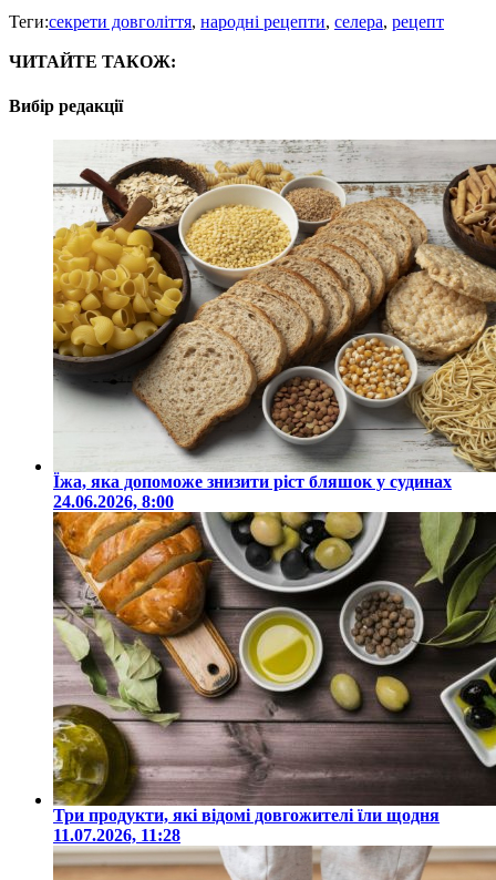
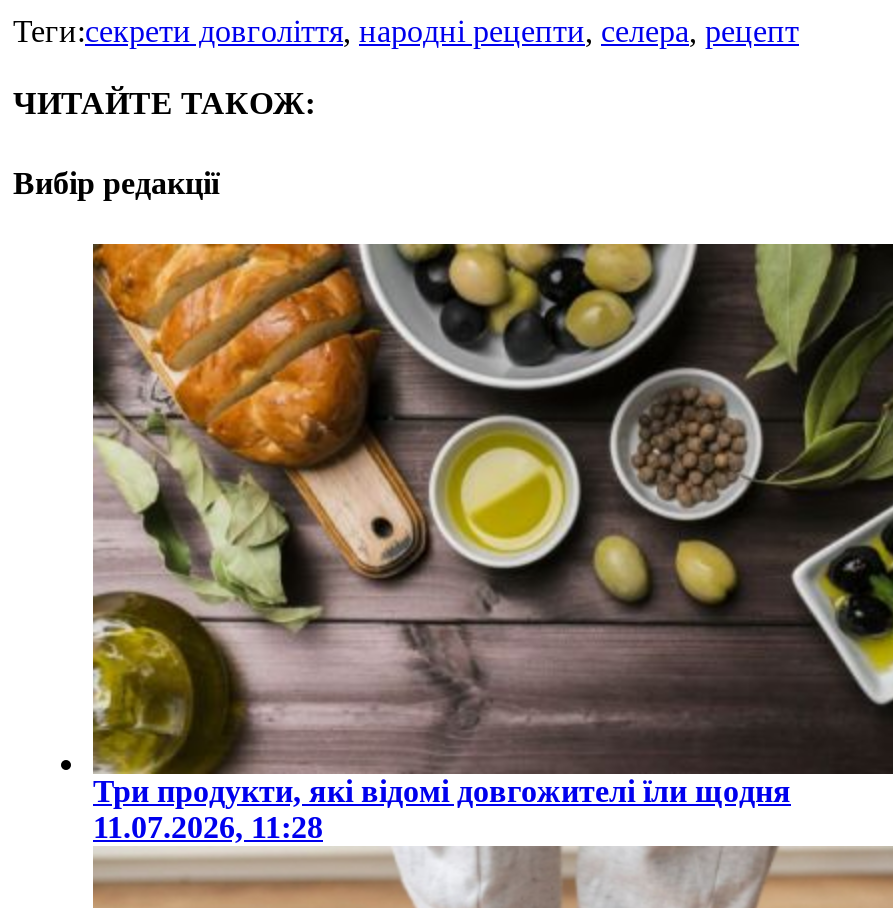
[52,140,493,511] [image] | Їжа, яка допоможе знизити ріст бляшок у судинах | 24.06.2026, 8:00 -> none

